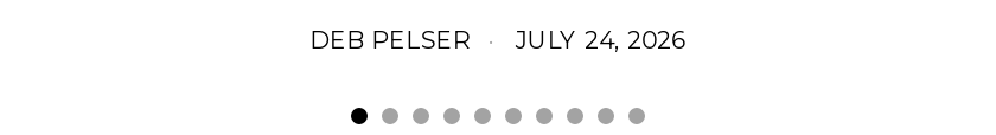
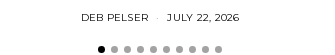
[309,24,687,55] DEB PELSER JULY 24, 2026 -> [80,11,239,24] DEB PELSER JULY 22, 2026

